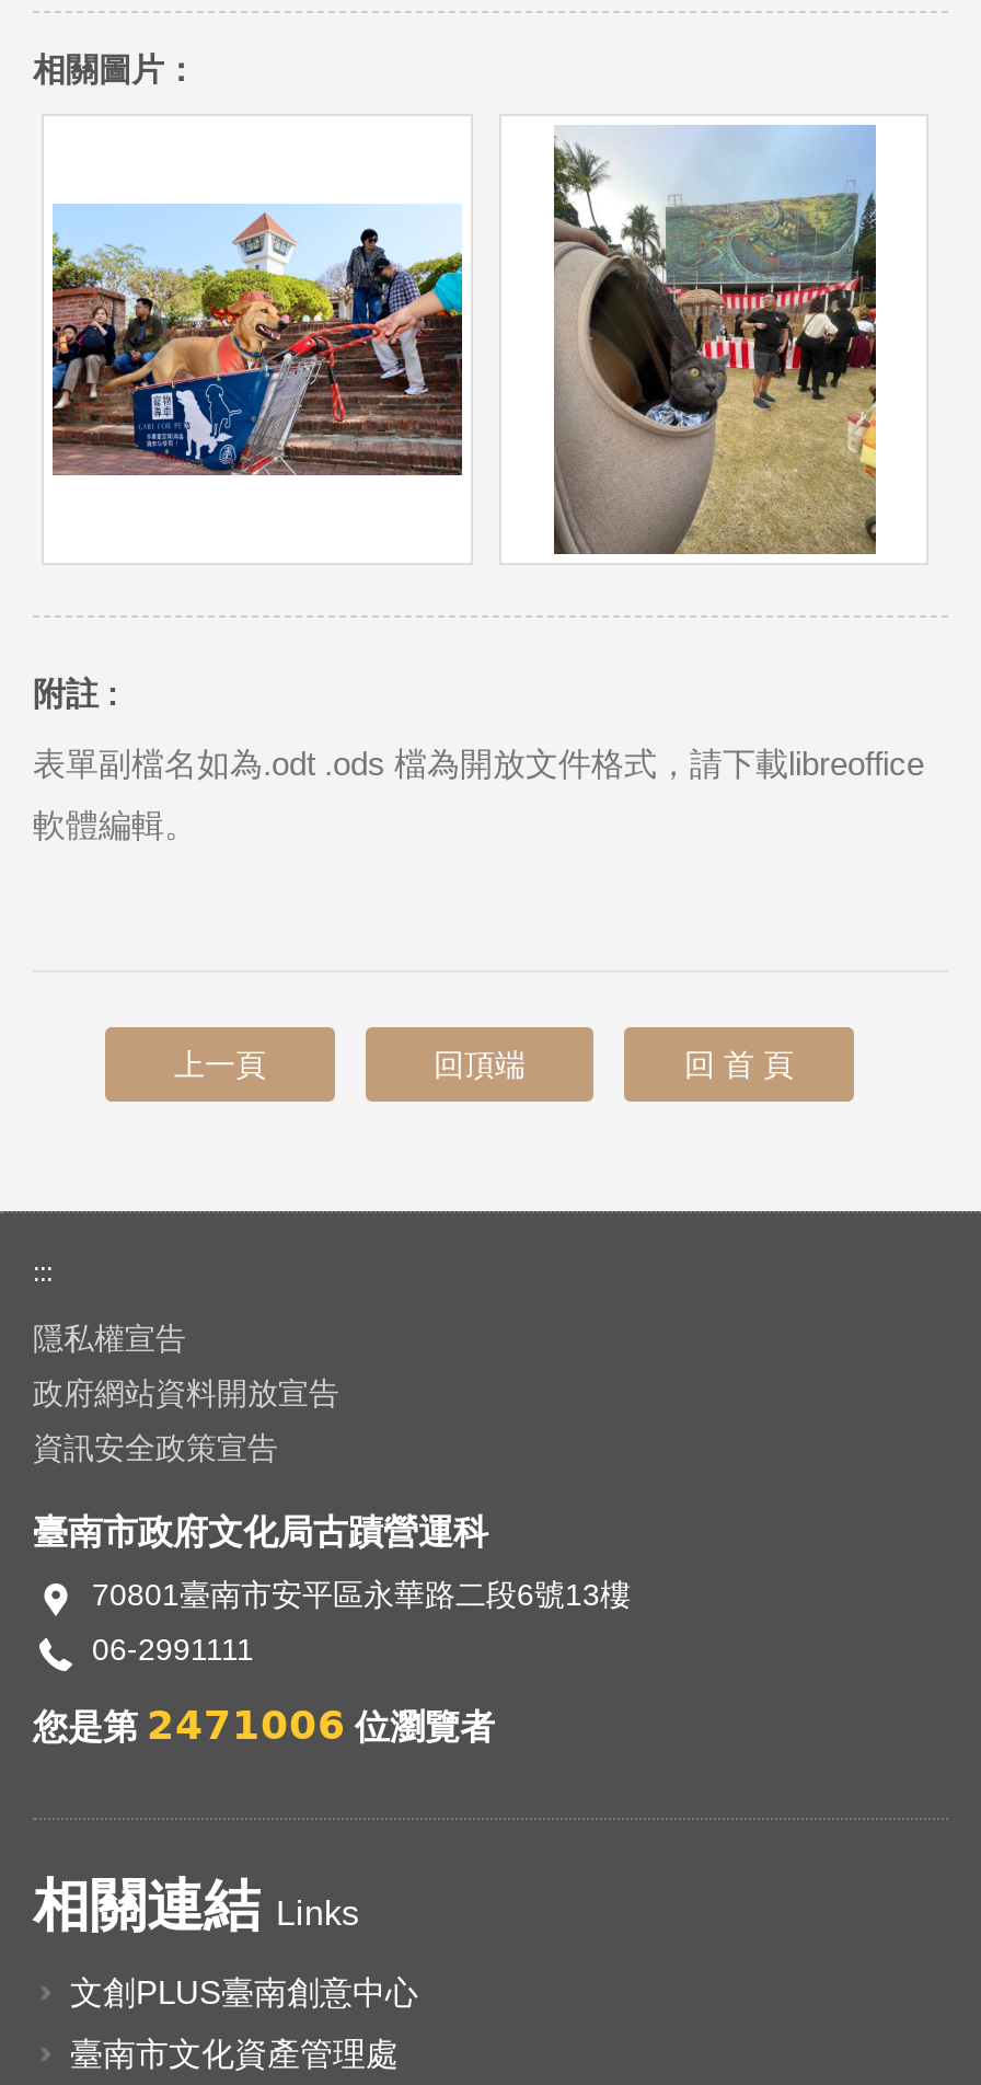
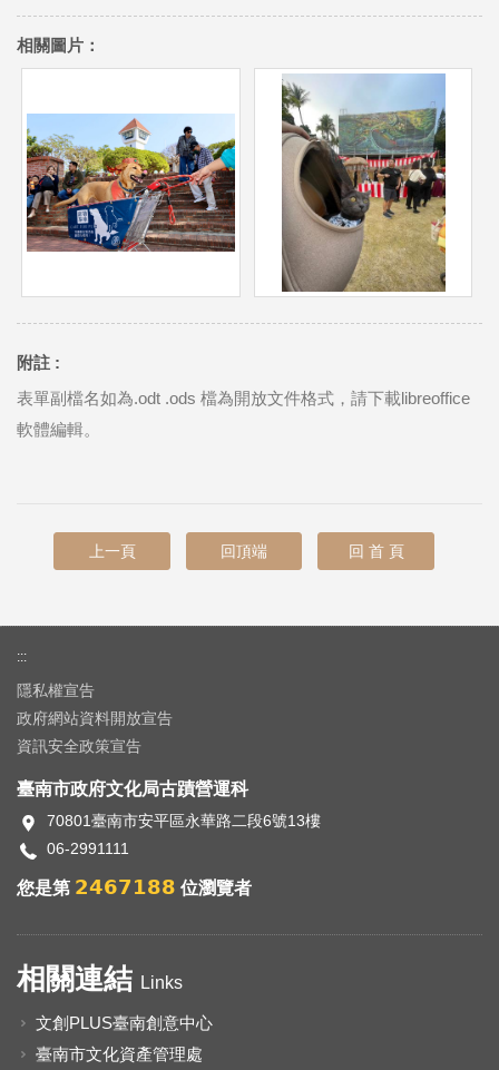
[33,1701,495,1747] 您是第2471006位瀏覽者 -> [17,875,252,898] 您是第2467188位瀏覽者

